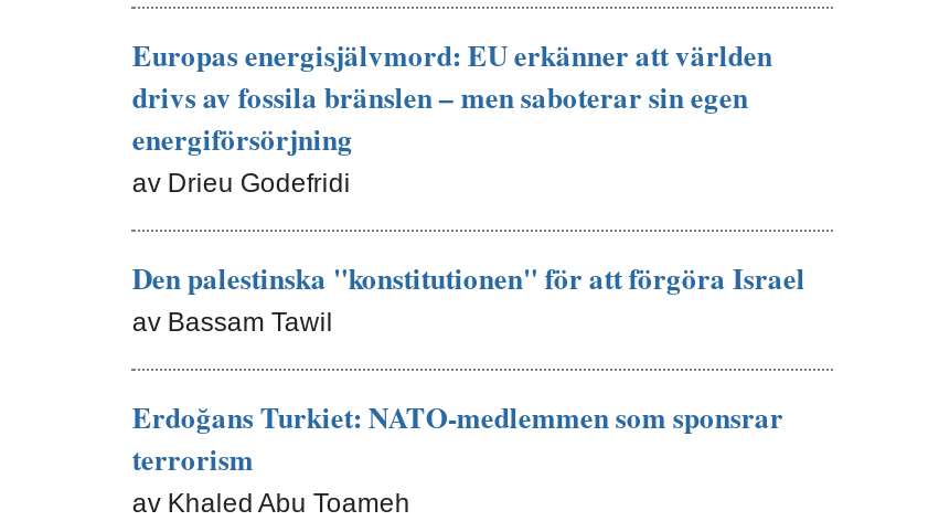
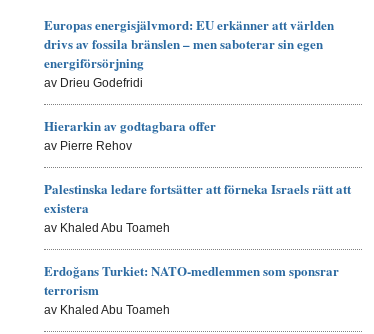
[132,257,805,338] Den palestinska "konstitutionen" för att förgöra Israel | av Bassam Tawil -> [44,116,351,235] Hierarkin av godtagbara offer | av Pierre Rehov | Palestinska ledare fortsätter att förneka Israels rätt att | existera | av Khaled Abu Toameh

